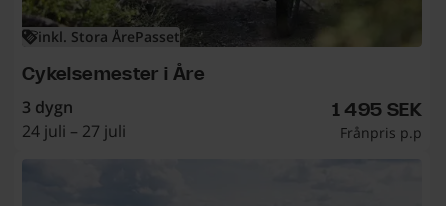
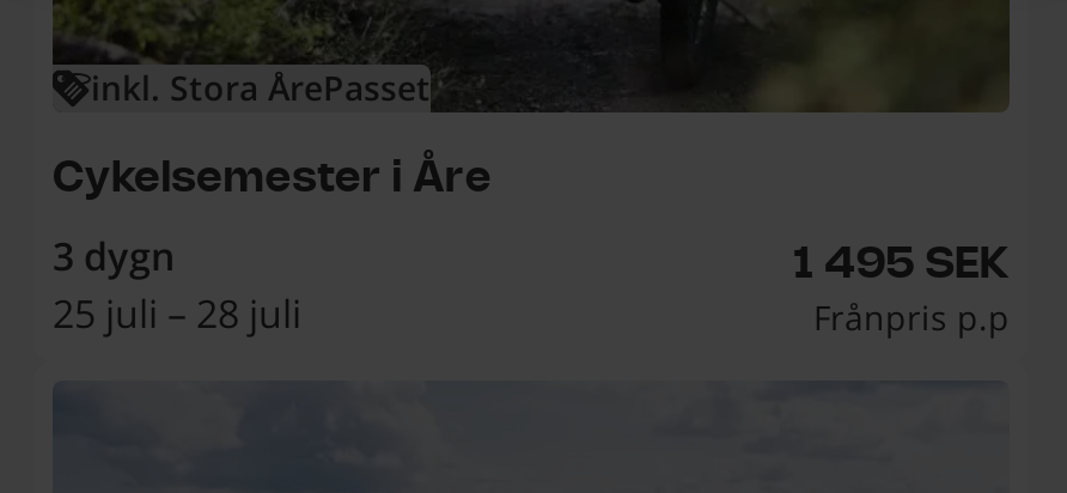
[22,120,126,142] 24 juli – 27 juli -> [53,287,301,340] 25 juli – 28 juli

